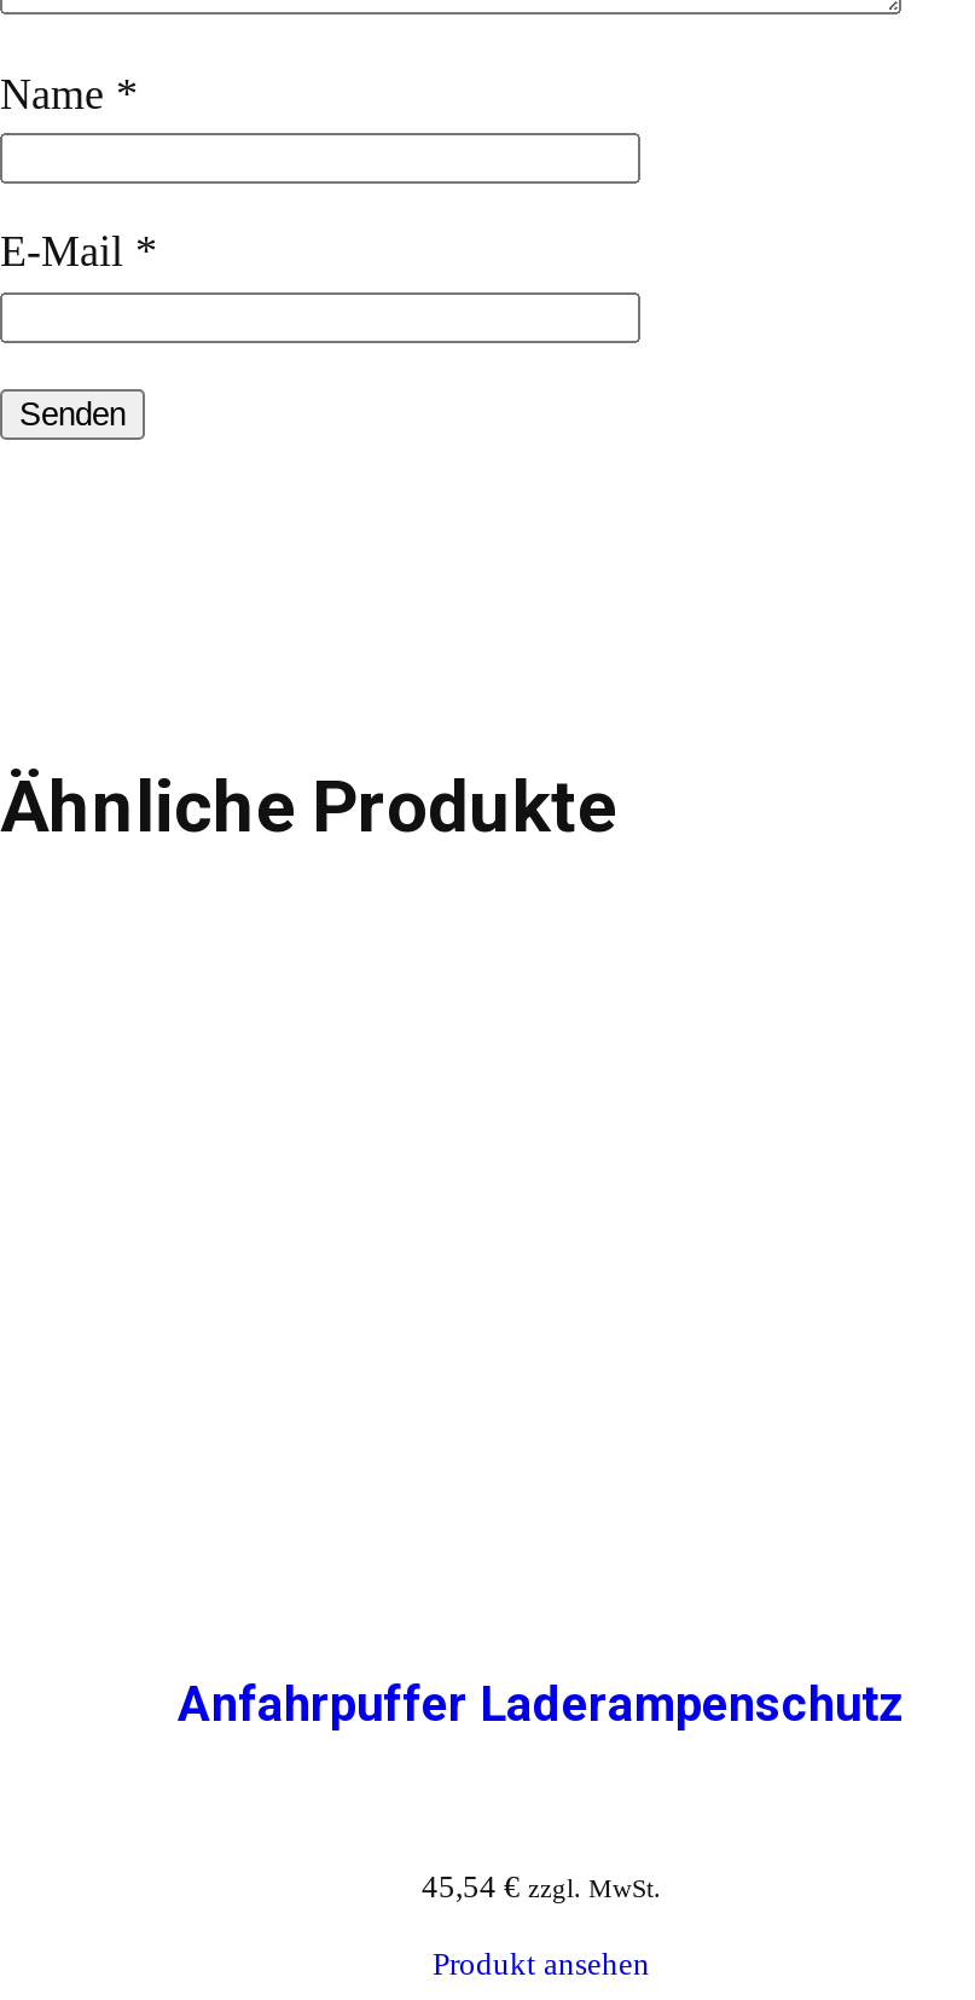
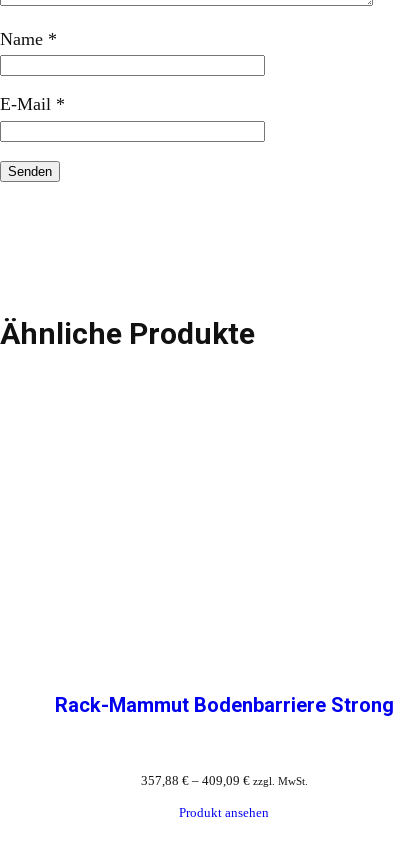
[178,1675,905,1733] Anfahrpuffer Laderampenschutz -> [54,693,393,717] Rack-Mammut Bodenbarriere Strong
[422,1868,661,1904] 45,54 € zzgl. MwSt. -> [140,773,307,788] 357,88 €– 409,09 € zzgl. MwSt.

